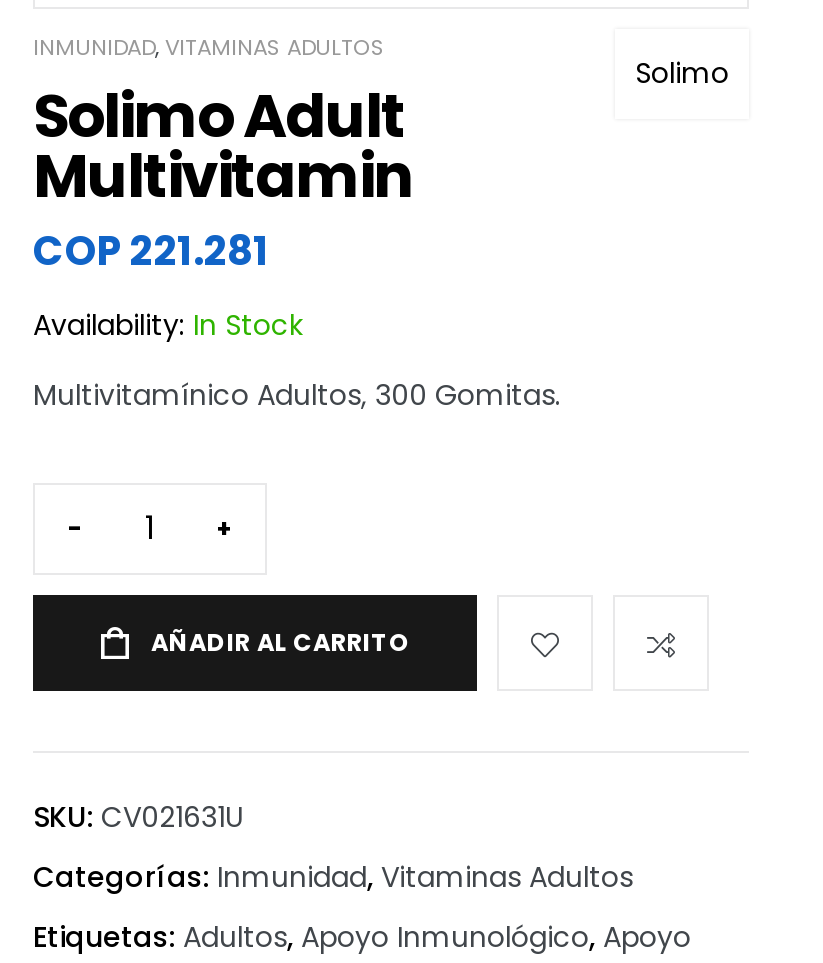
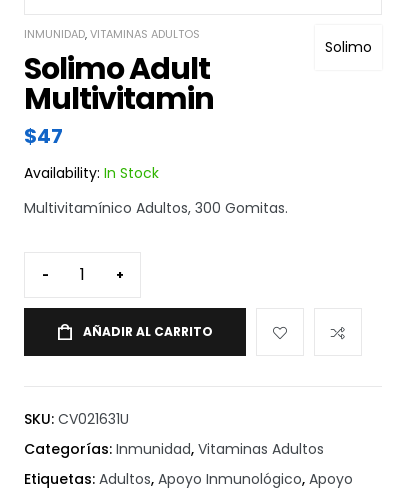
[33,223,269,279] COP 221.281 -> [24,122,63,150] $47

